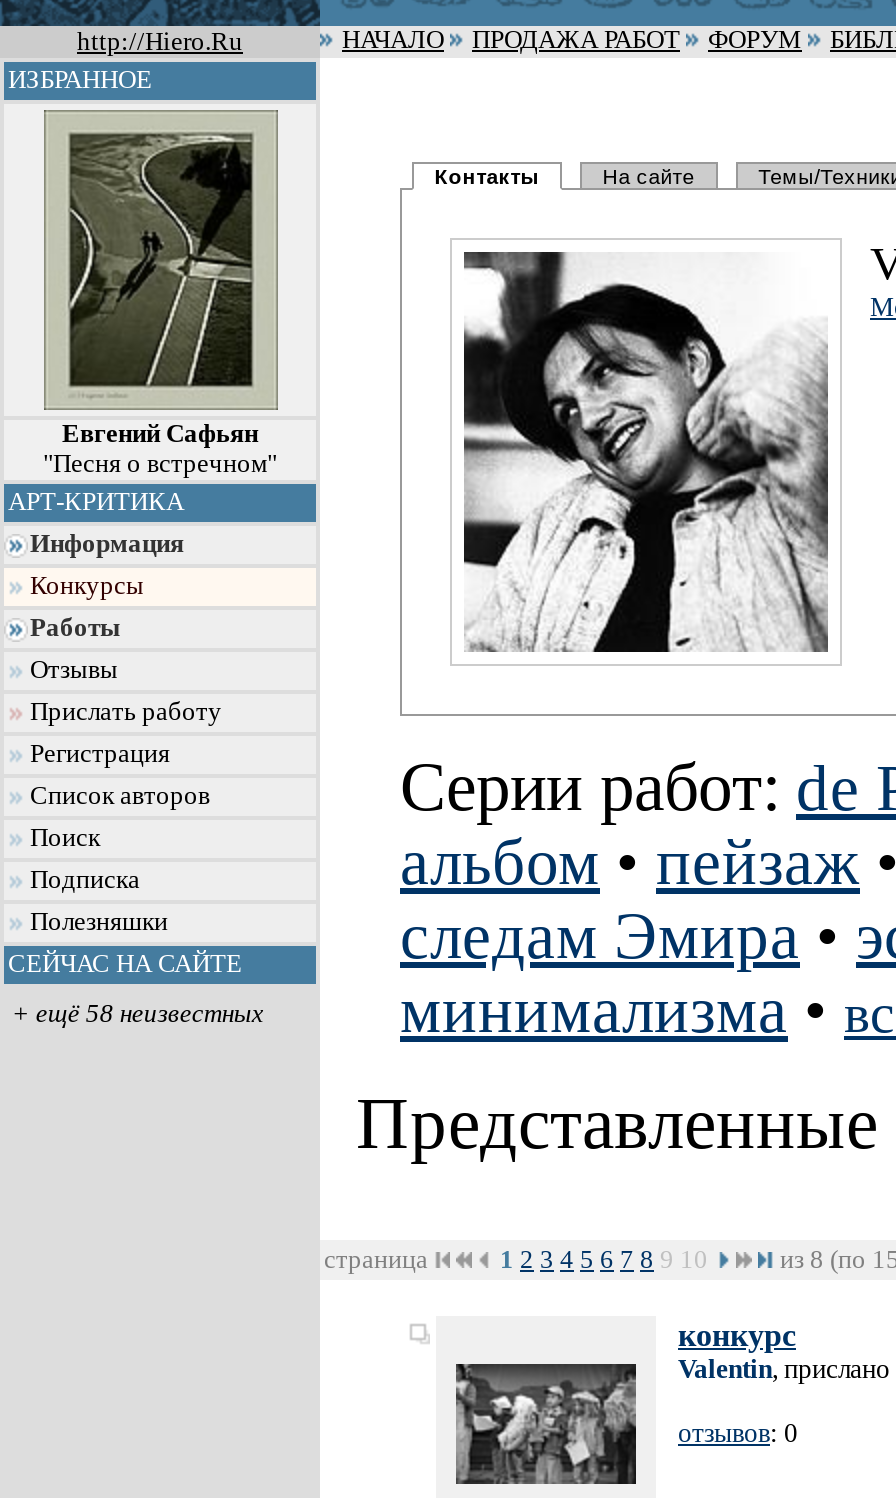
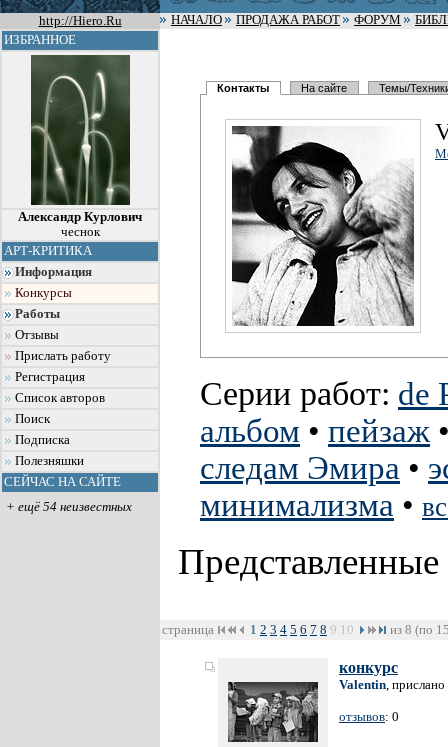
[42,110,280,478] [image] | Евгений Сафьян | "Песня о встречном" -> [18,55,142,239] [image] | Александр Курлович | чеснок
[12,1000,264,1028] + ещё 58 неизвестных -> [6,500,132,514] + ещё 54 неизвестных

